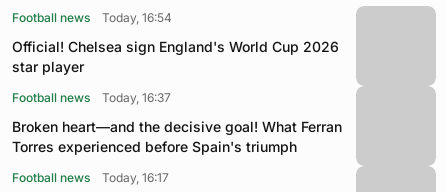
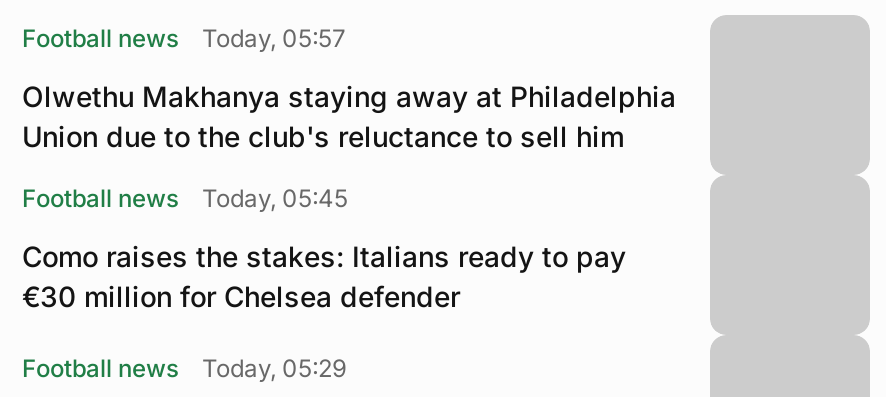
[12,10,172,25] Football news Today, 16:54 -> [22,24,346,54] Football news Today, 05:57
[12,38,339,75] Official! Chelsea sign England's World Cup 2026 | star player -> [22,79,676,153] Olwethu Makhanya staying away at Philadelphia | Union due to the club's reluctance to sell him
[12,90,171,105] Football news Today, 16:37 -> [22,184,348,214] Football news Today, 05:45
[12,118,342,155] Broken heart—and the decisive goal! What Ferran | Torres experienced before Spain's triumph -> [22,239,626,313] Como raises the stakes: Italians ready to pay | €30 million for Chelsea defender
[12,170,169,185] Football news Today, 16:17 -> [22,354,346,384] Football news Today, 05:29

